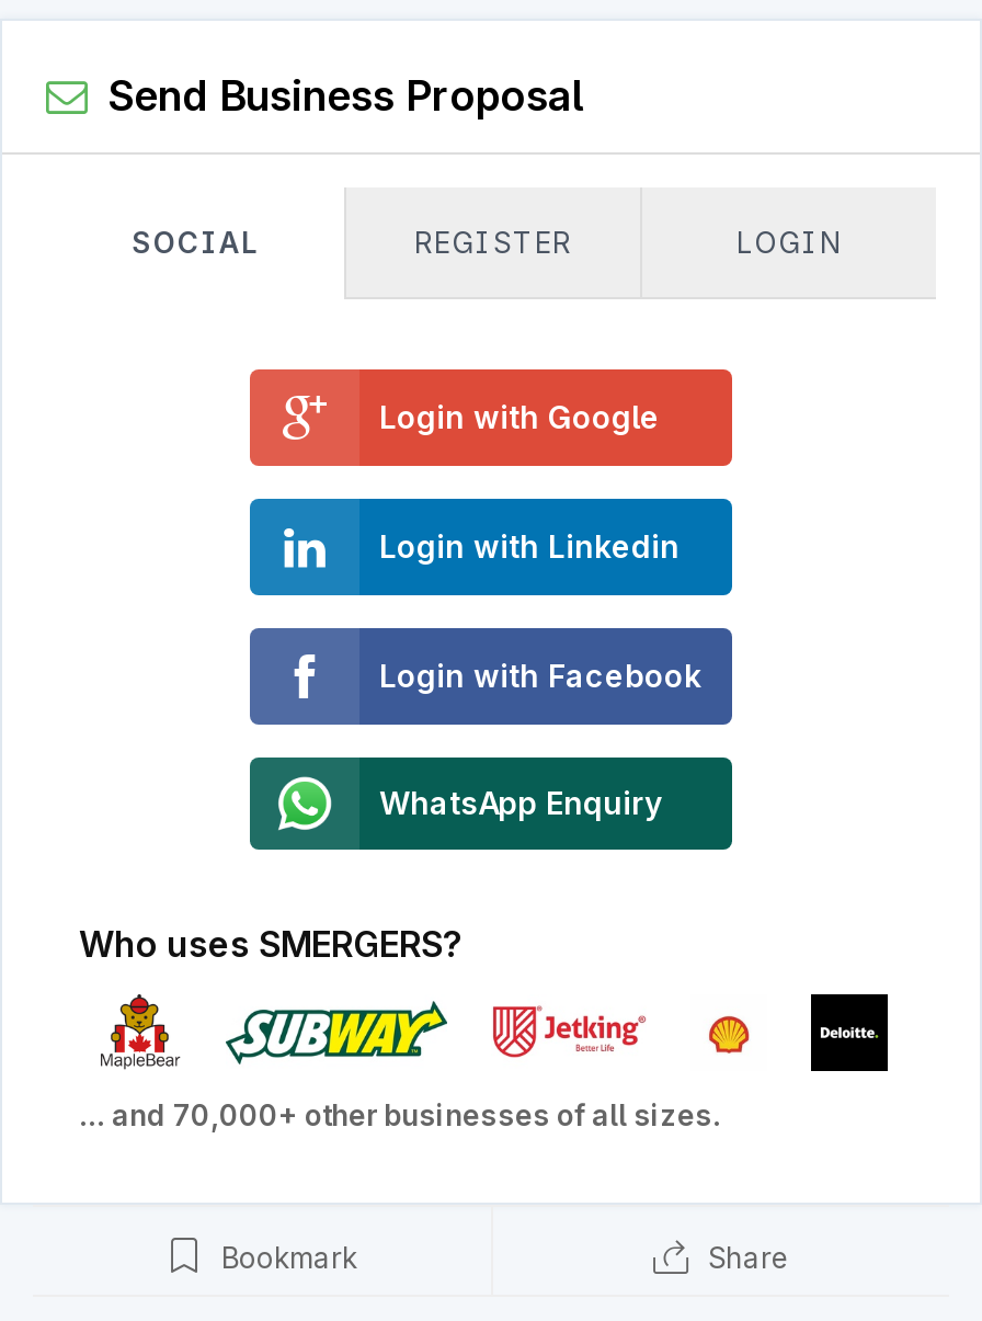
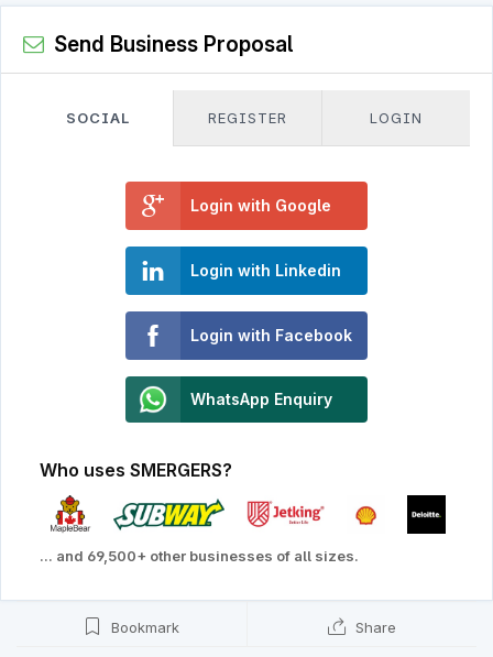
[79,1097,721,1132] ... and 70,000+ other businesses of all sizes. -> [40,547,359,565] ... and 69,500+ other businesses of all sizes.

